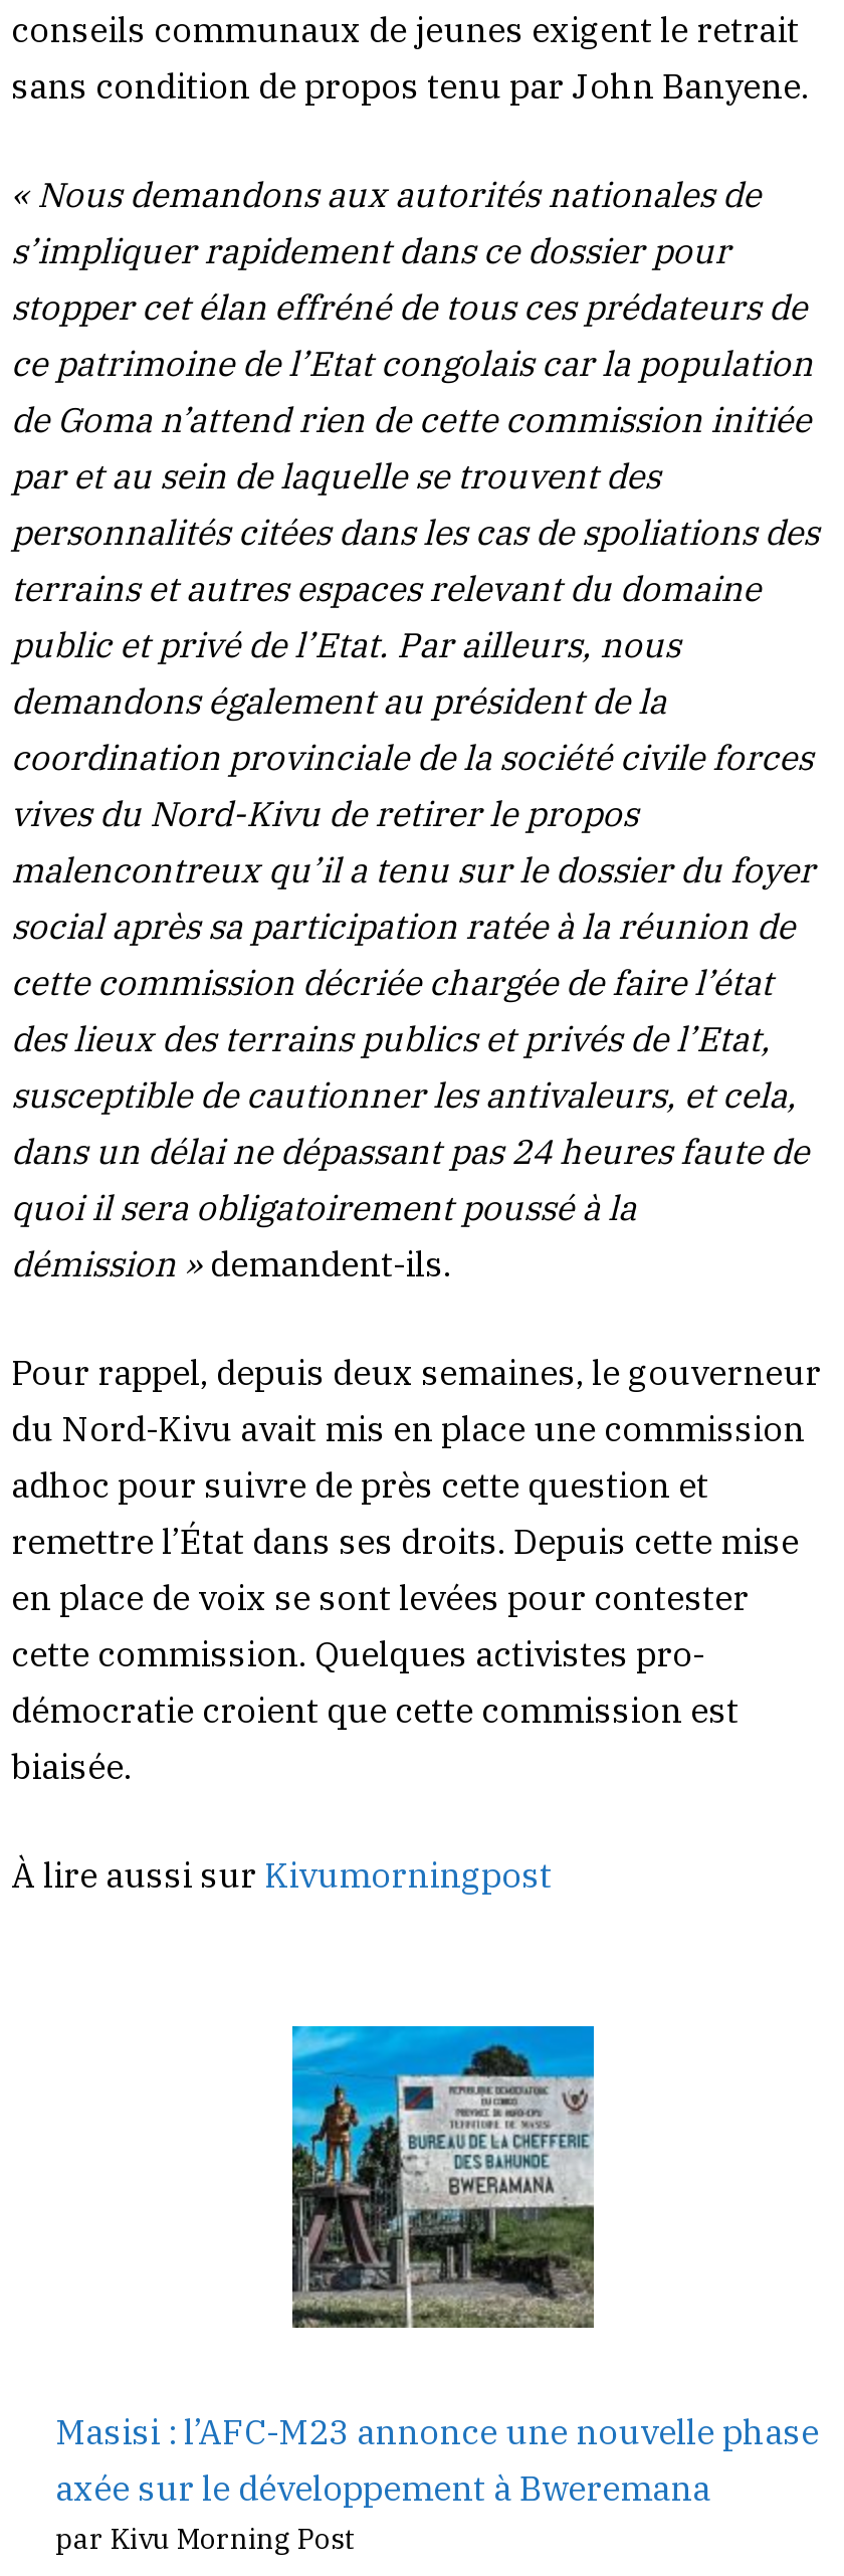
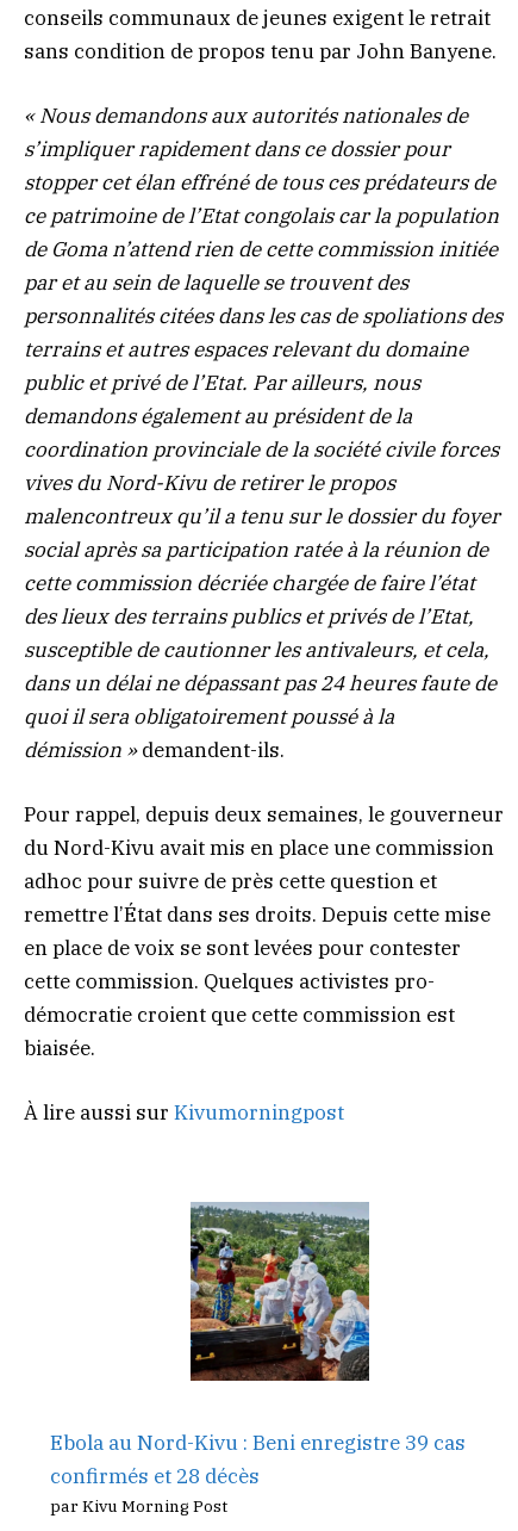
[55,2024,819,2511] [image] | Masisi : l’AFC-M23 annonce une nouvelle phase | axée sur le développement à Bweremana -> [50,1202,466,1489] [image] | Ebola au Nord-Kivu : Beni enregistre 39 cas | confirmés et 28 décès

